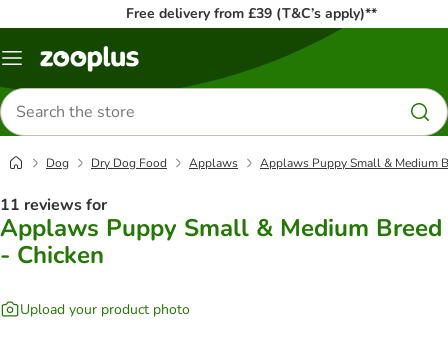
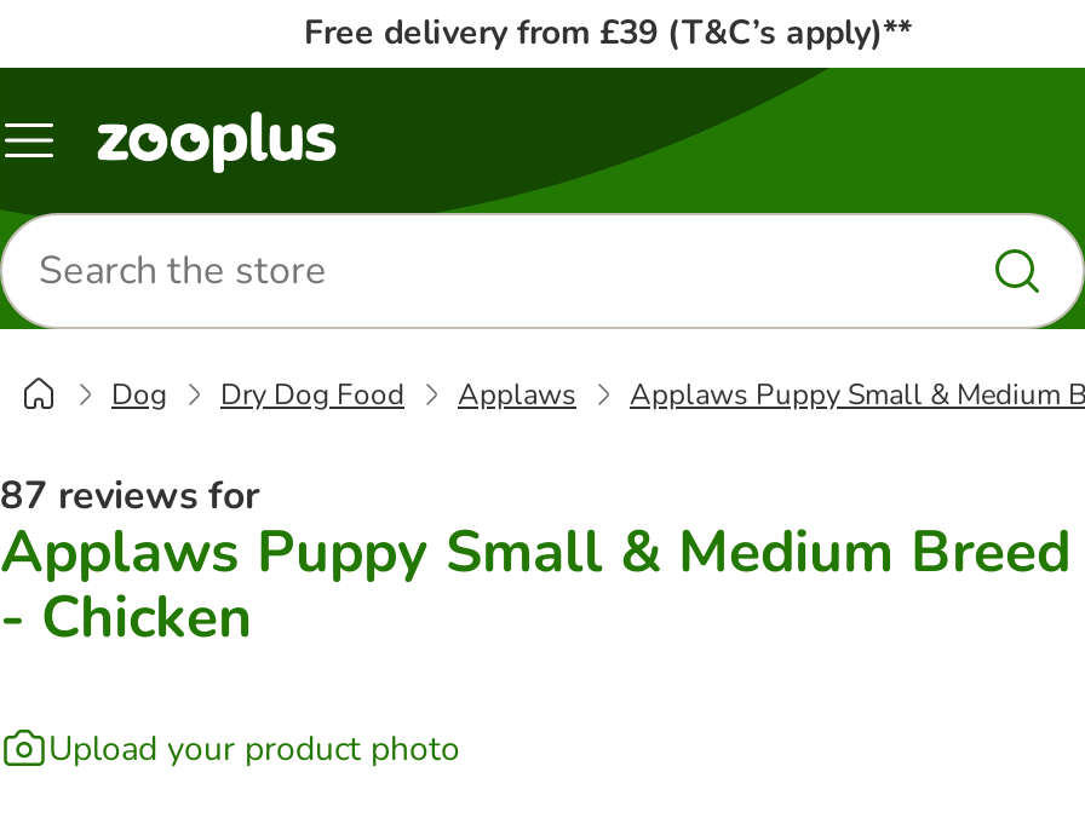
[0,194,107,216] 11 reviews for -> [0,469,259,523] 87 reviews for

